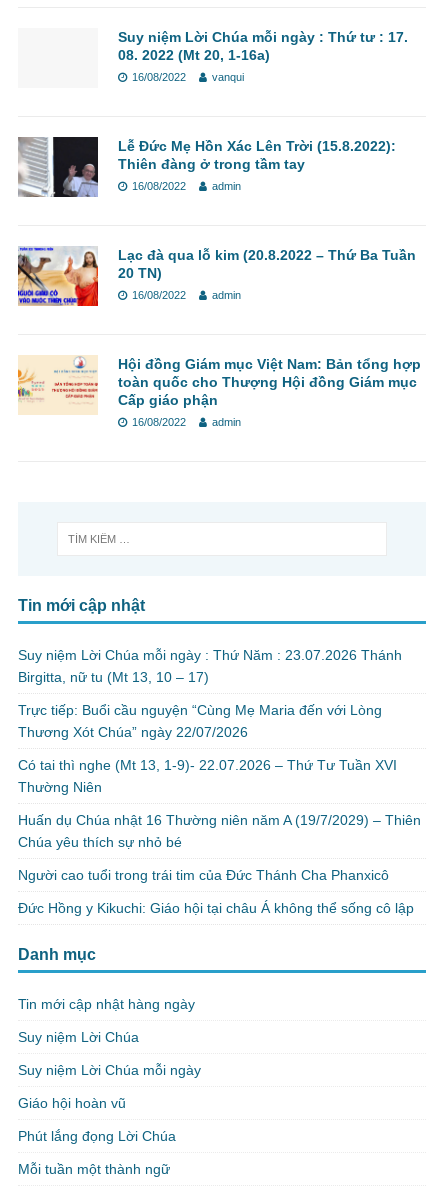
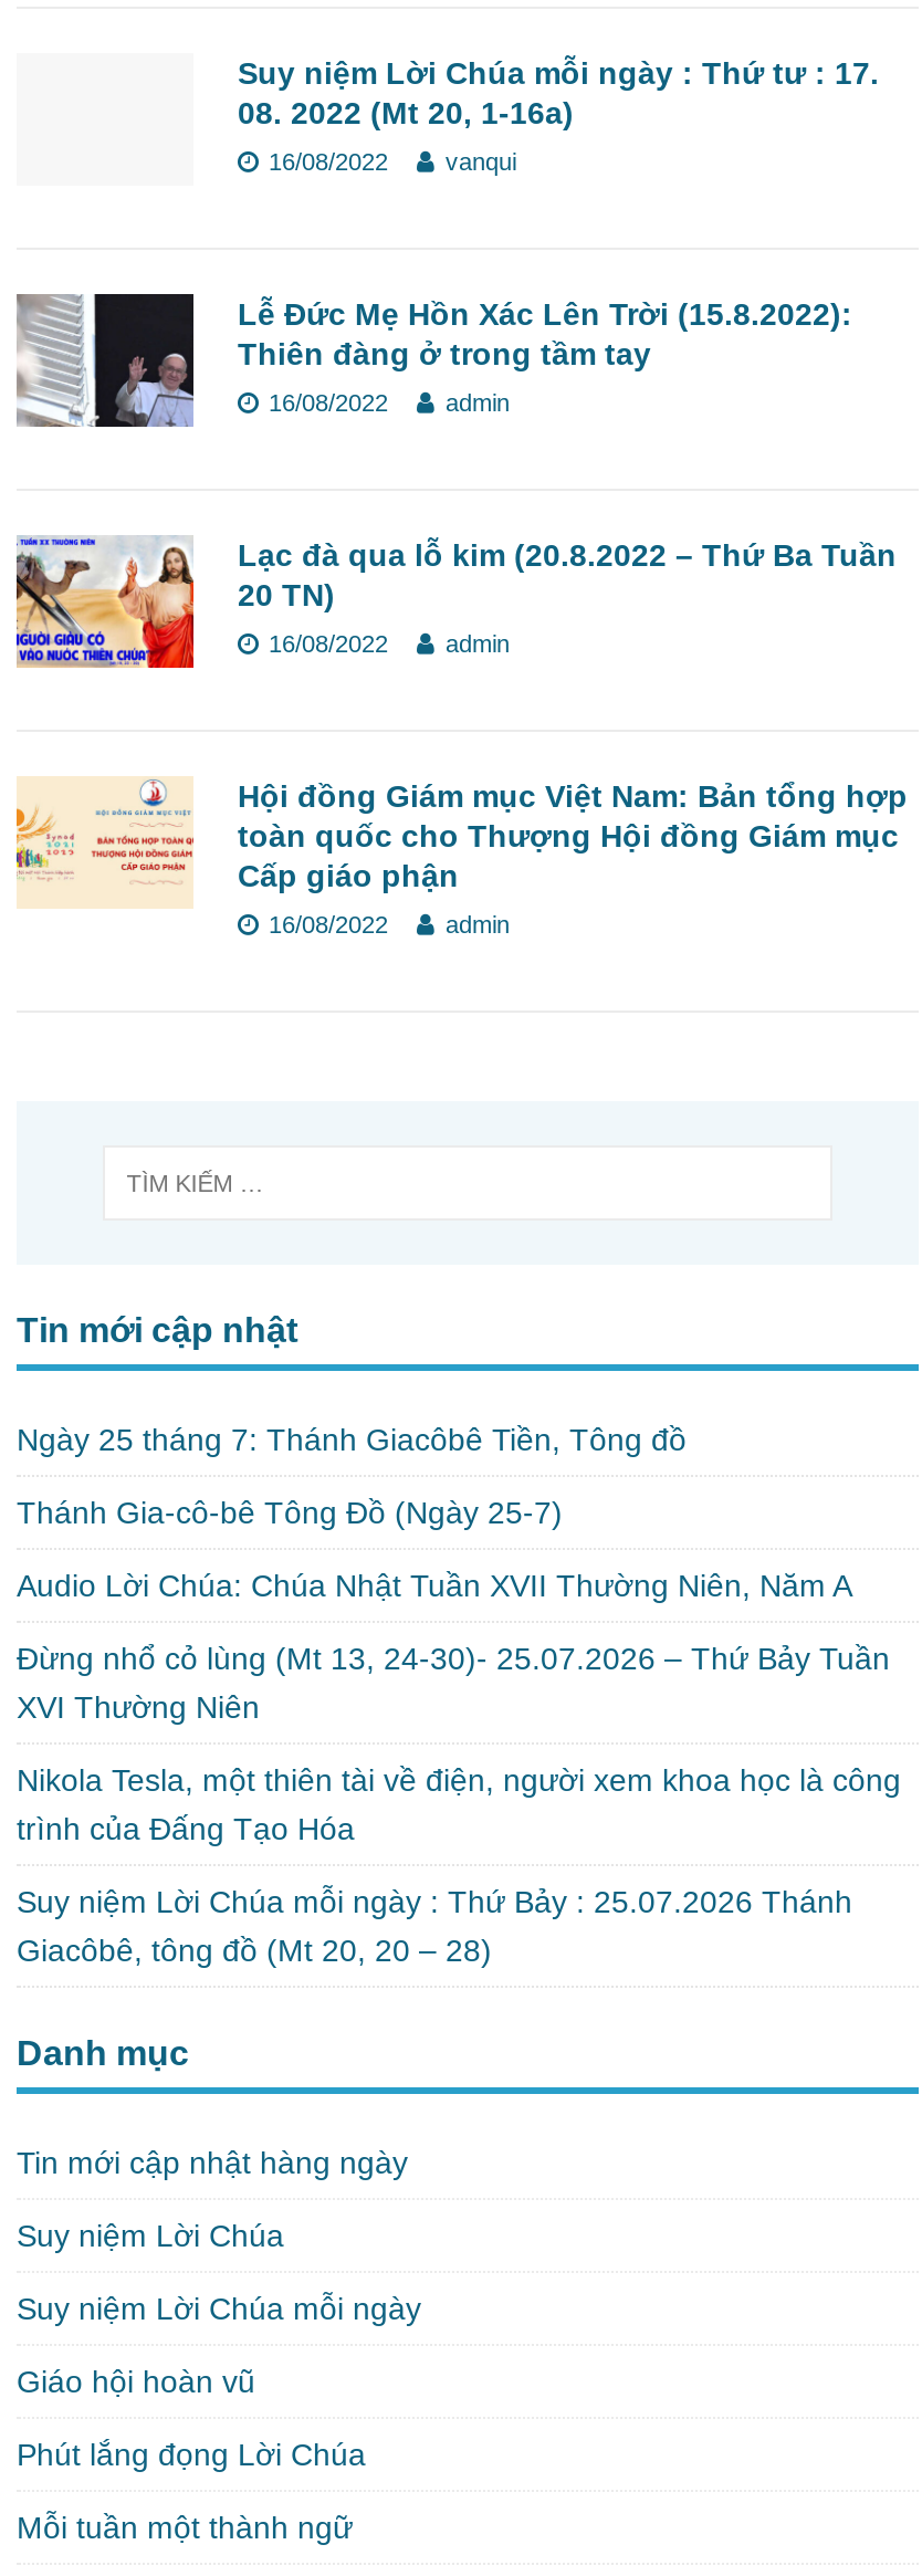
[18,647,402,685] Suy niệm Lời Chúa mỗi ngày : Thứ Năm : 23.07.2026 Thánh | Birgitta, nữ tu (Mt 13, 10 – 17) -> [17,1423,687,1458] Ngày 25 tháng 7: Thánh Giacôbê Tiền, Tông đồ
[18,702,382,740] Trực tiếp: Buổi cầu nguyện “Cùng Mẹ Maria đến với Lòng | Thương Xót Chúa” ngày 22/07/2026 -> [17,1496,563,1531] Thánh Gia-cô-bê Tông Đồ (Ngày 25-7)
[18,757,397,795] Có tai thì nghe (Mt 13, 1-9)- 22.07.2026 – Thứ Tư Tuần XVI | Thường Niên -> [17,1569,852,1604] Audio Lời Chúa: Chúa Nhật Tuần XVII Thường Niên, Năm A
[18,812,421,850] Huấn dụ Chúa nhật 16 Thường niên năm A (19/7/2029) – Thiên | Chúa yêu thích sự nhỏ bé -> [17,1642,890,1726] Đừng nhổ cỏ lùng (Mt 13, 24-30)- 25.07.2026 – Thứ Bảy Tuần | XVI Thường Niên
[18,867,389,883] Người cao tuổi trong trái tim của Đức Thánh Cha Phanxicô -> [17,1763,901,1847] Nikola Tesla, một thiên tài về điện, người xem khoa học là công | trình của Đấng Tạo Hóa
[18,900,414,916] Đức Hồng y Kikuchi: Giáo hội tại châu Á không thể sống cô lập -> [17,1885,852,1969] Suy niệm Lời Chúa mỗi ngày : Thứ Bảy : 25.07.2026 Thánh | Giacôbê, tông đồ (Mt 20, 20 – 28)

